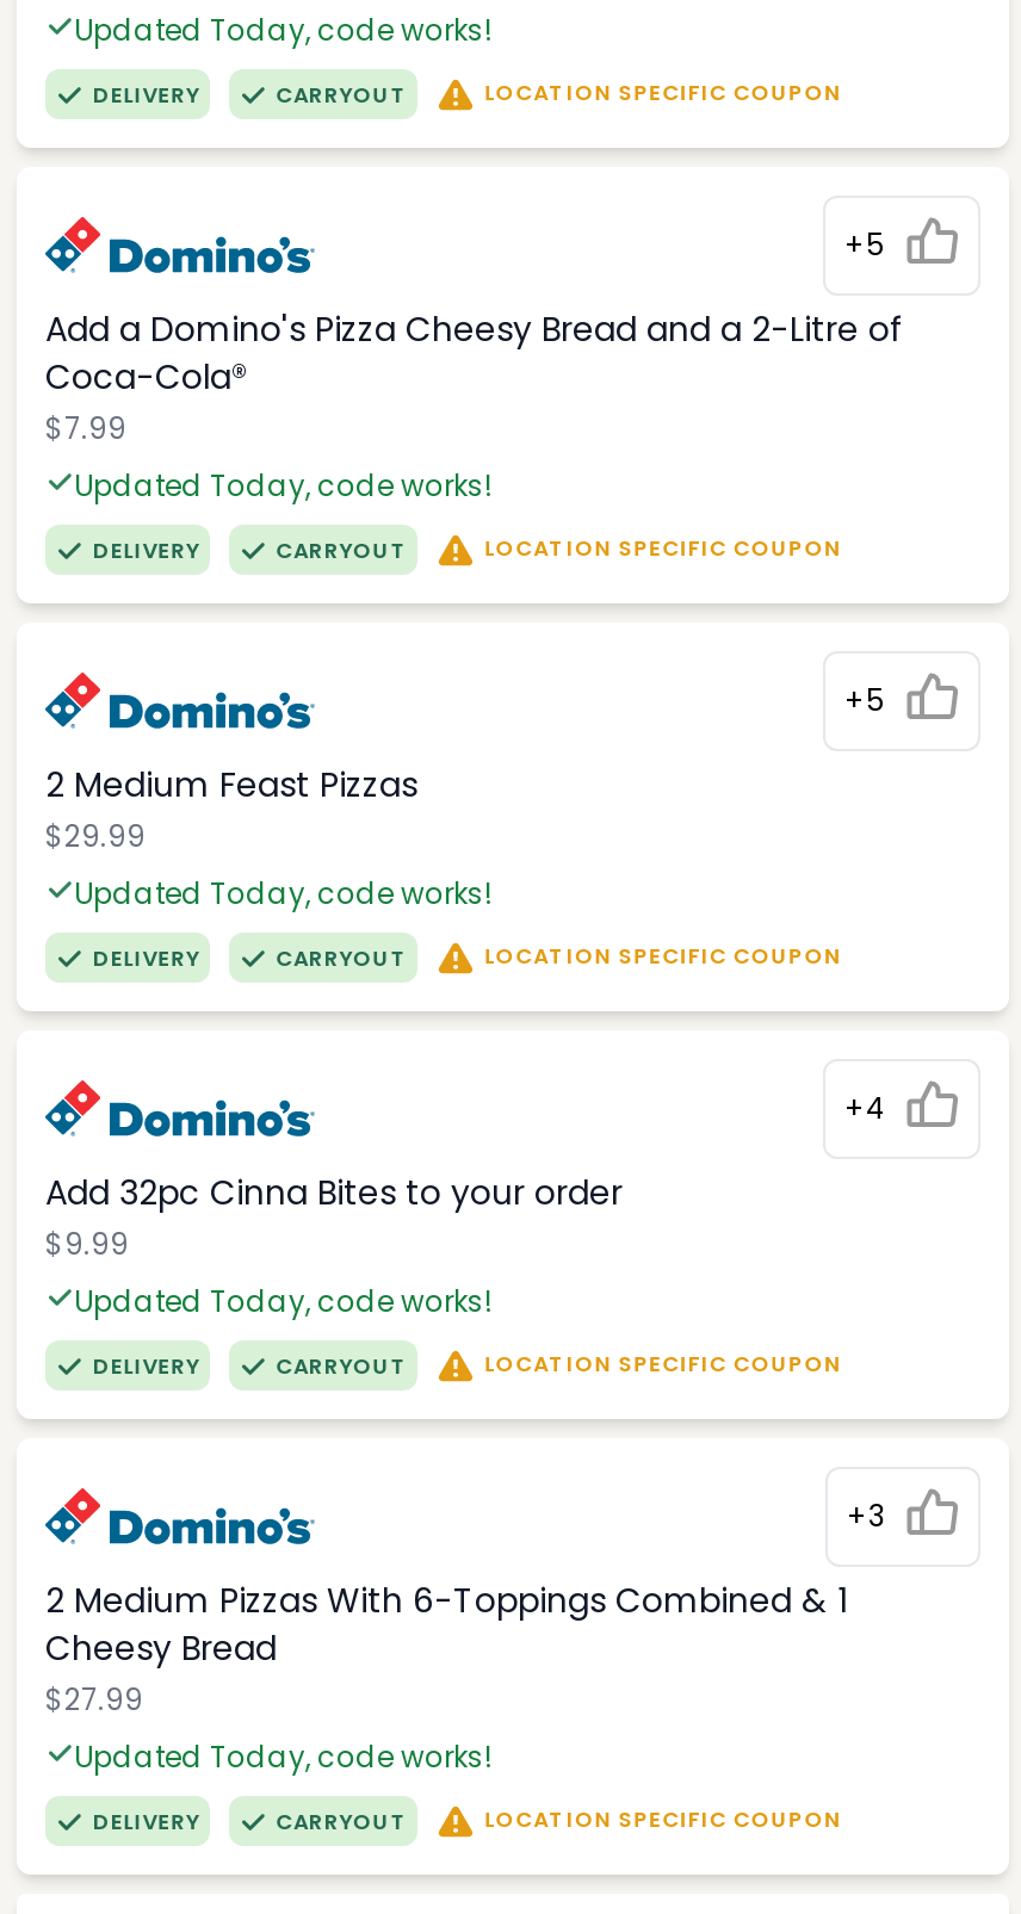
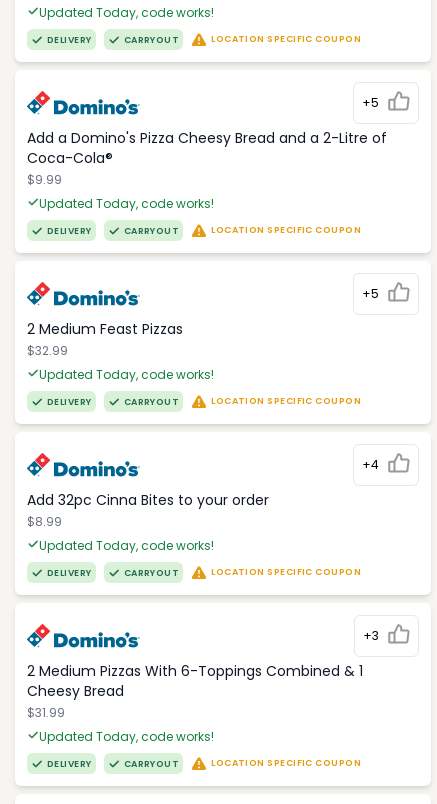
[45,408,126,448] $7.99 -> [27,171,62,188] $9.99
[45,816,146,856] $29.99 -> [27,342,68,359] $32.99
[45,1224,129,1264] $9.99 -> [27,513,62,530] $8.99
[45,1679,143,1720] $27.99 -> [27,704,65,721] $31.99

